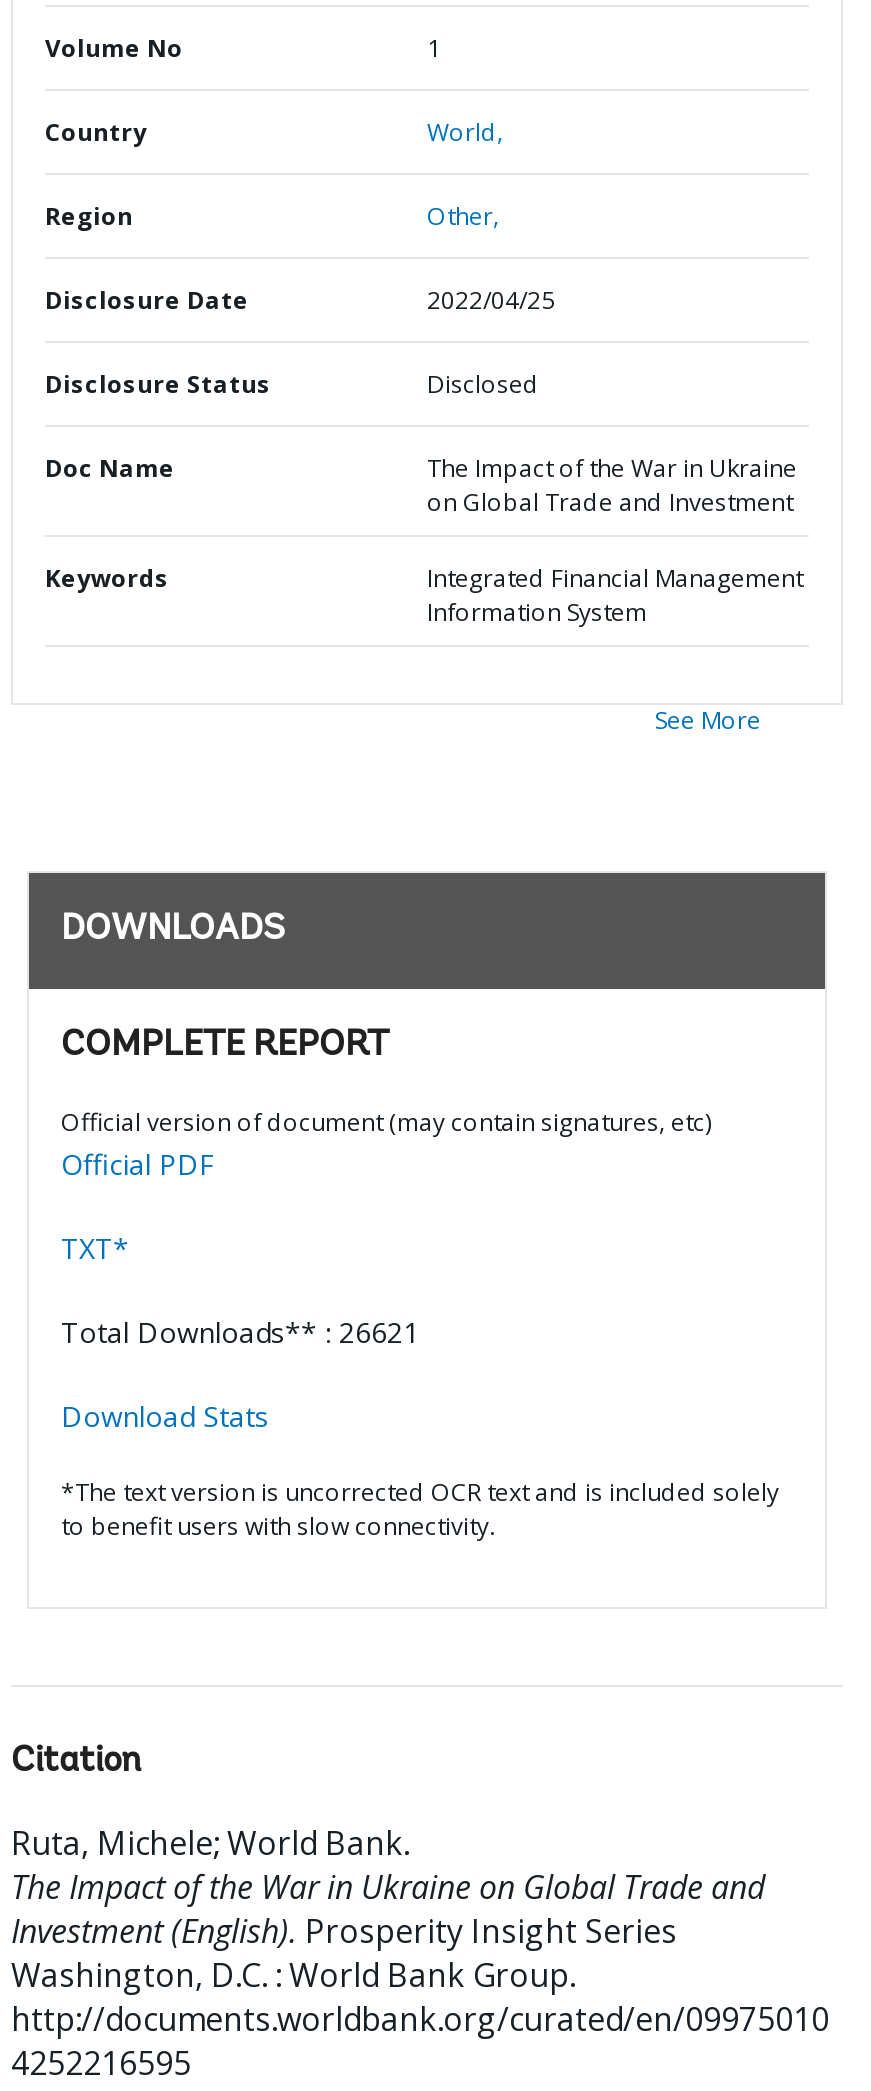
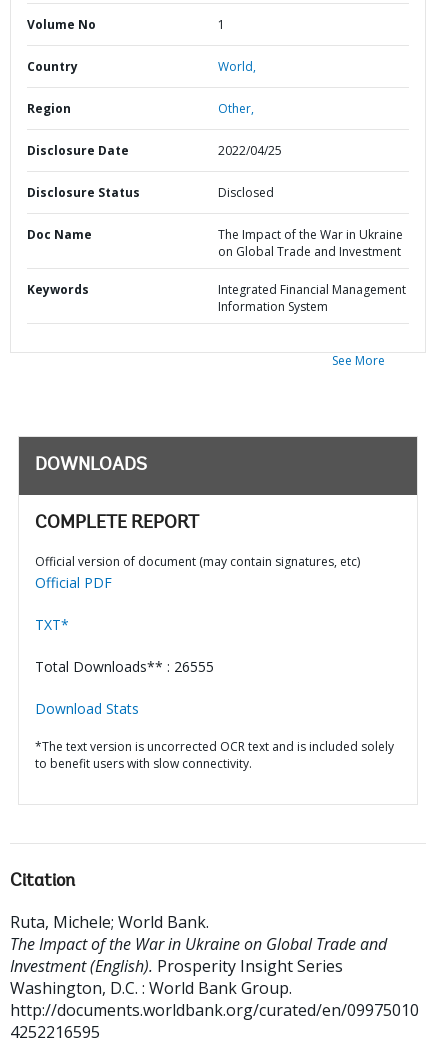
[61,1313,419,1351] Total Downloads** : 26621 -> [35,657,214,676] Total Downloads** : 26555

